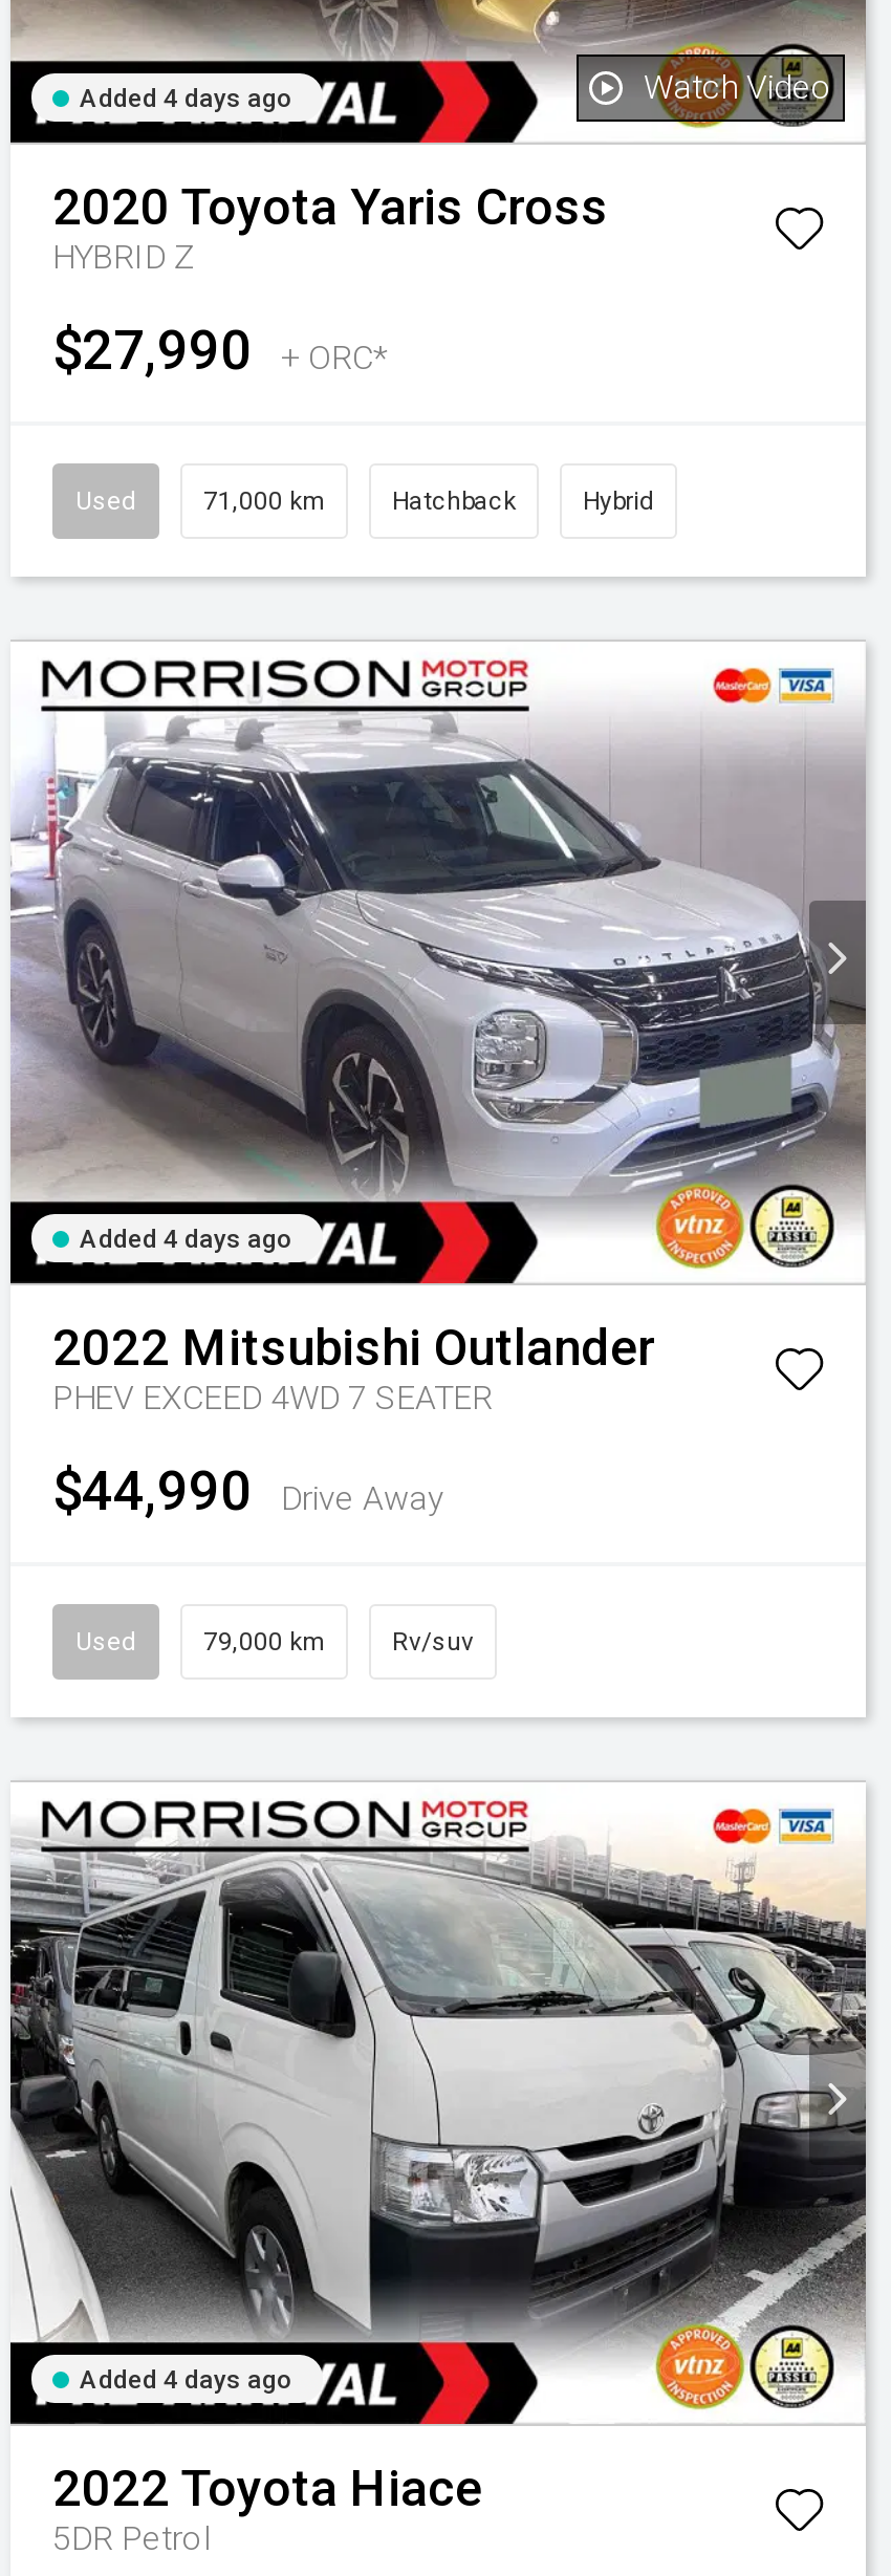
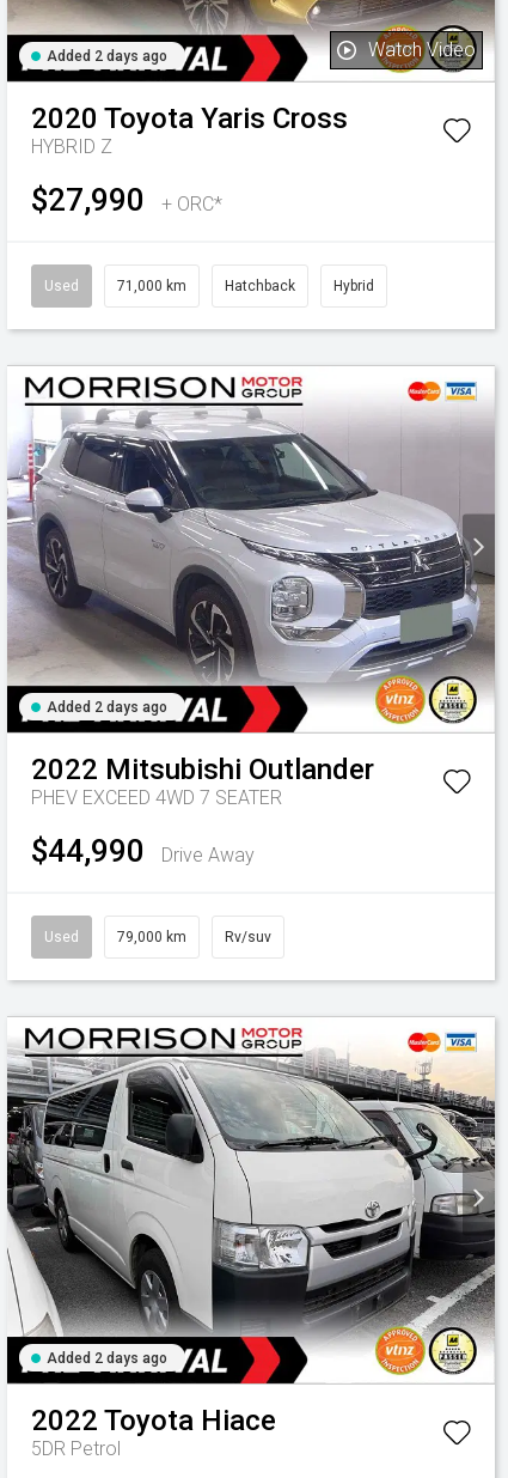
[80,84,291,113] Added 4 days ago -> [47,48,167,65] Added 2 days ago
[80,1225,291,1254] Added 4 days ago -> [47,699,167,716] Added 2 days ago
[80,2365,291,2395] Added 4 days ago -> [47,1350,167,1367] Added 2 days ago

